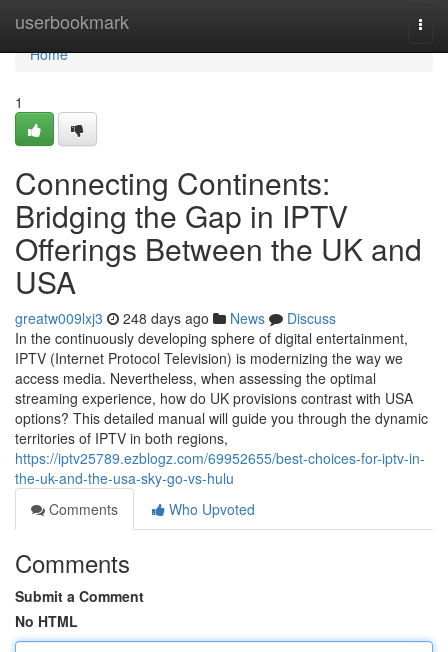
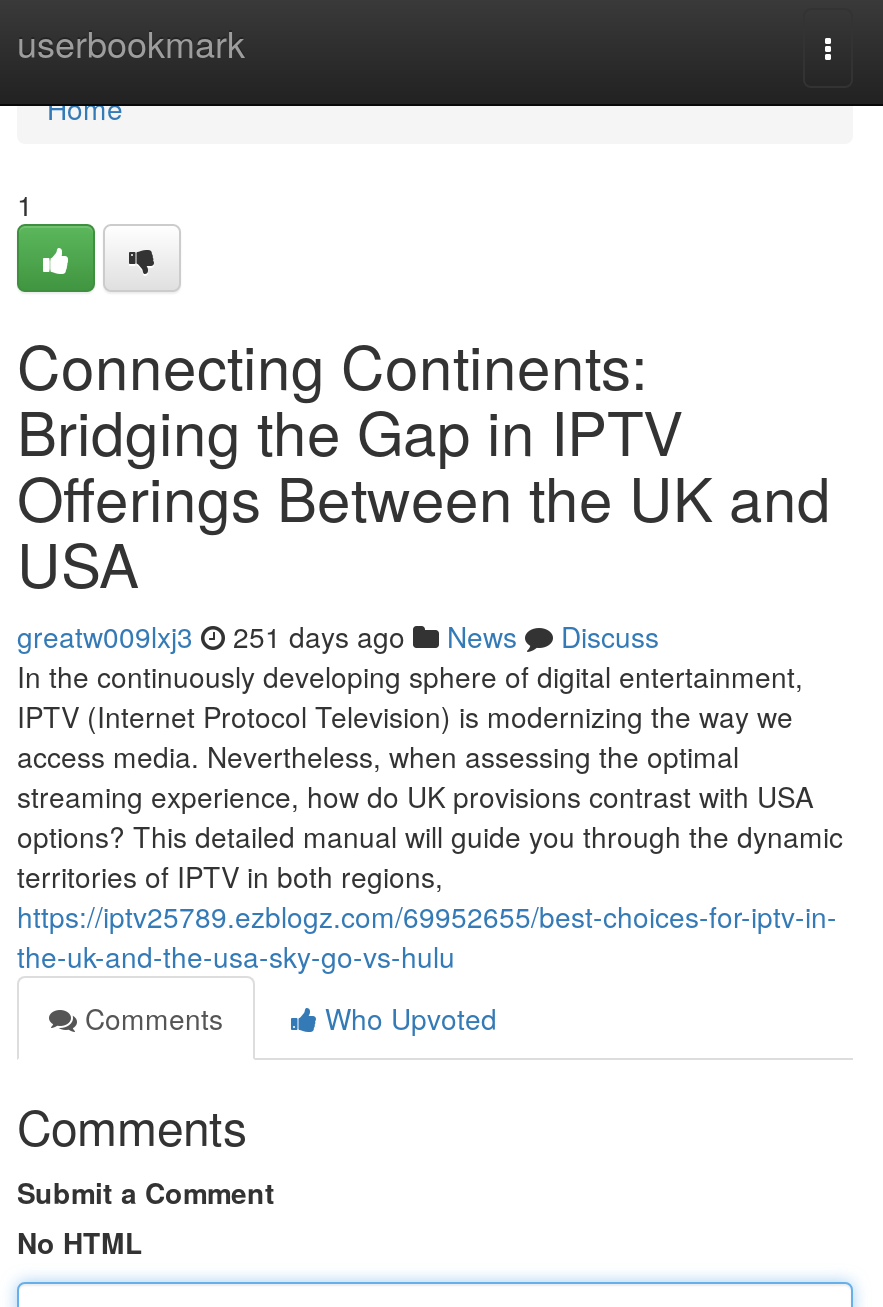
[15,308,336,328] greatw009lxj3 248 days ago News Discuss -> [17,616,659,656] greatw009lxj3 251 days ago News Discuss

